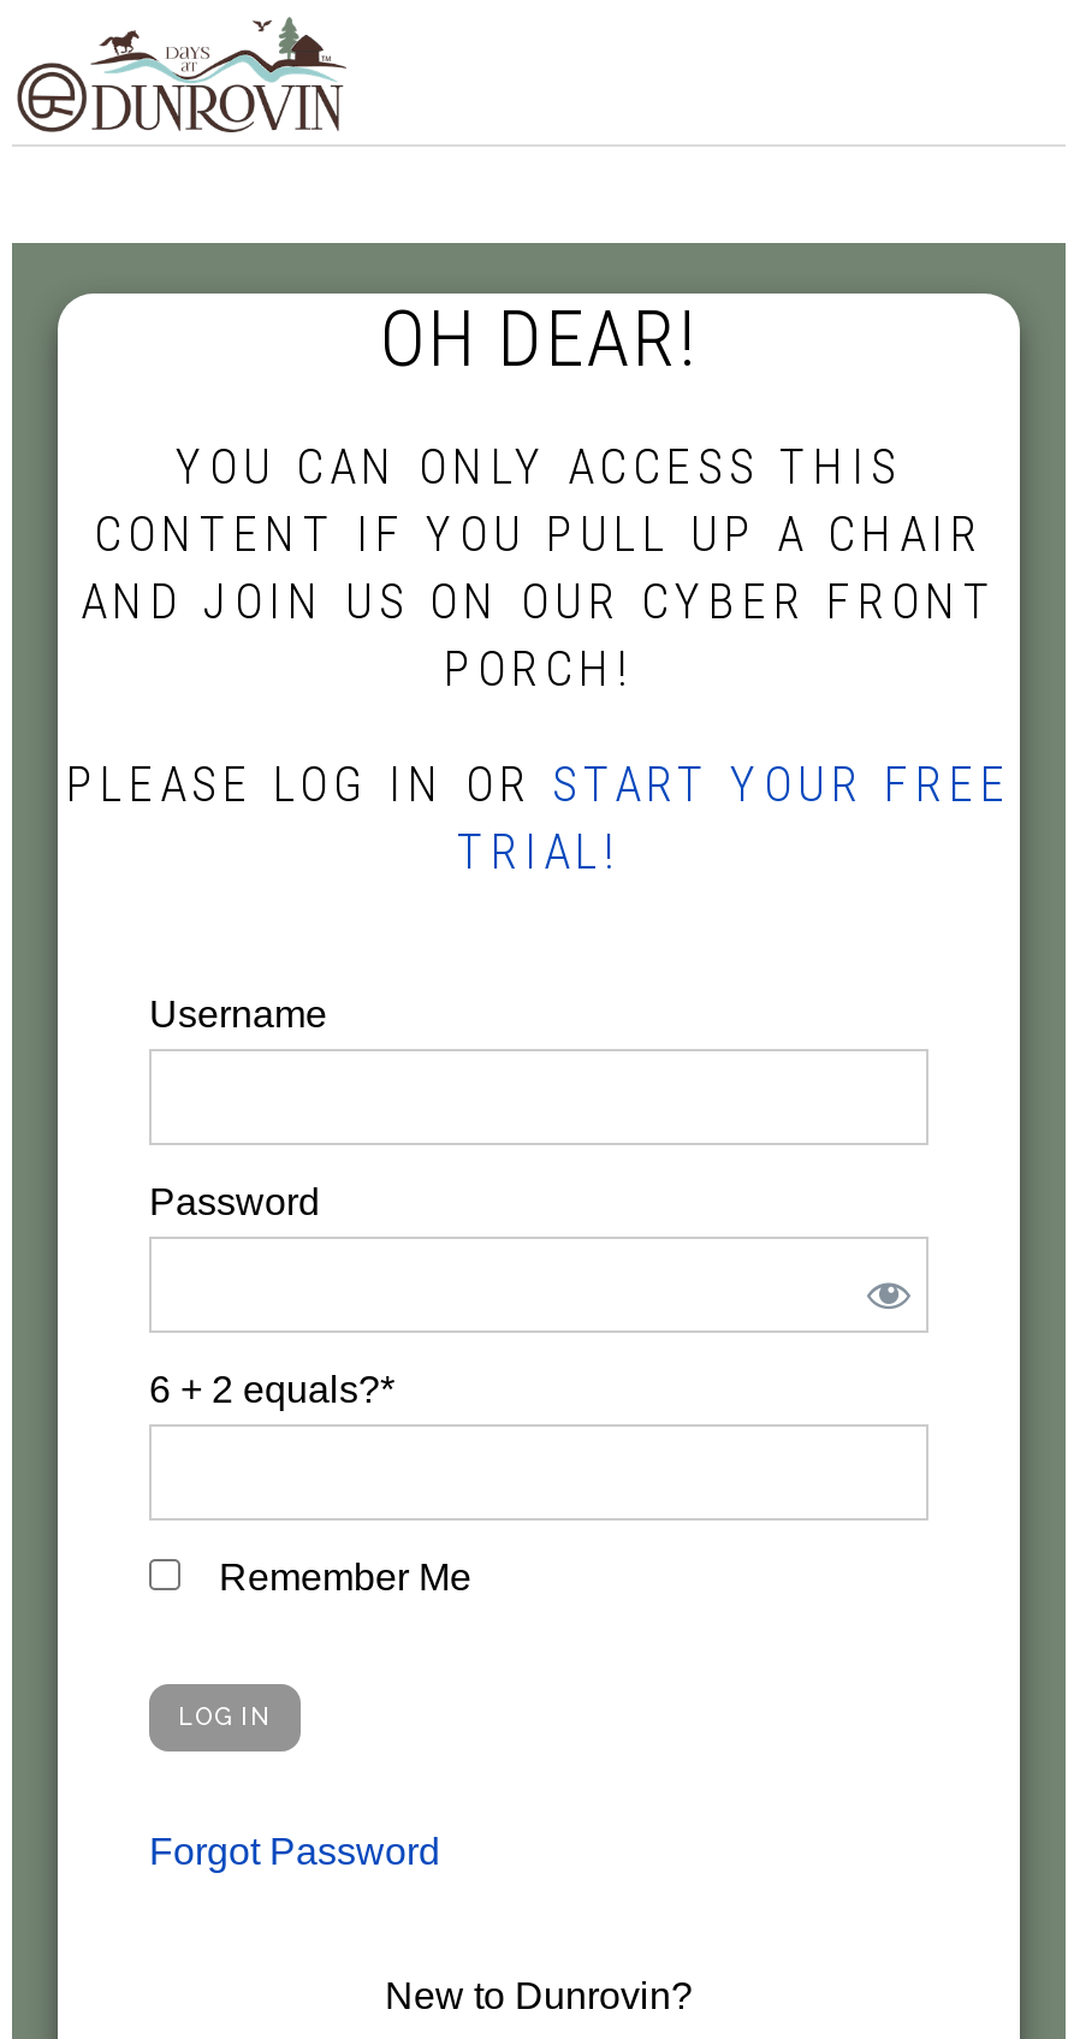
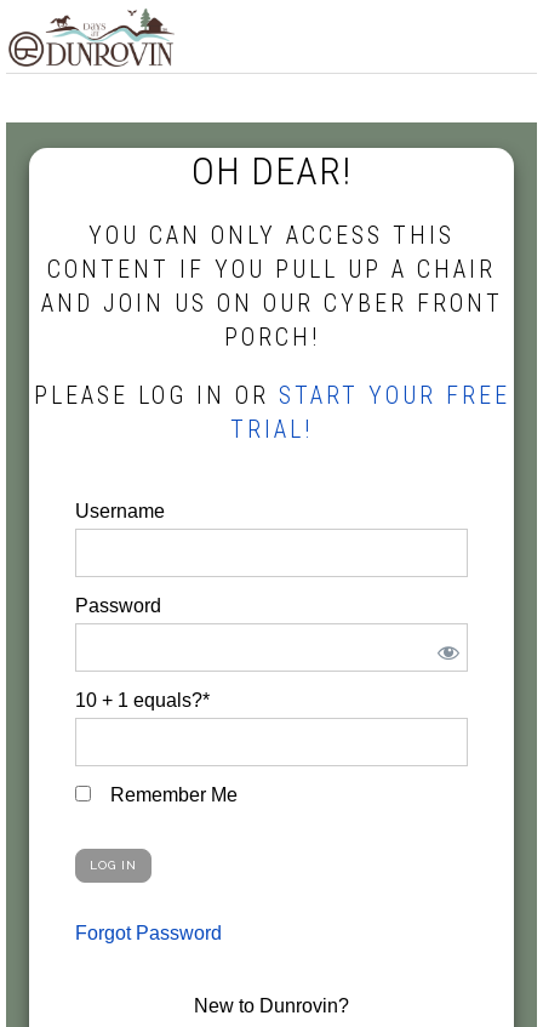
[149,1369,394,1410] 6 + 2 equals?* -> [75,690,210,711] 10 + 1 equals?*

